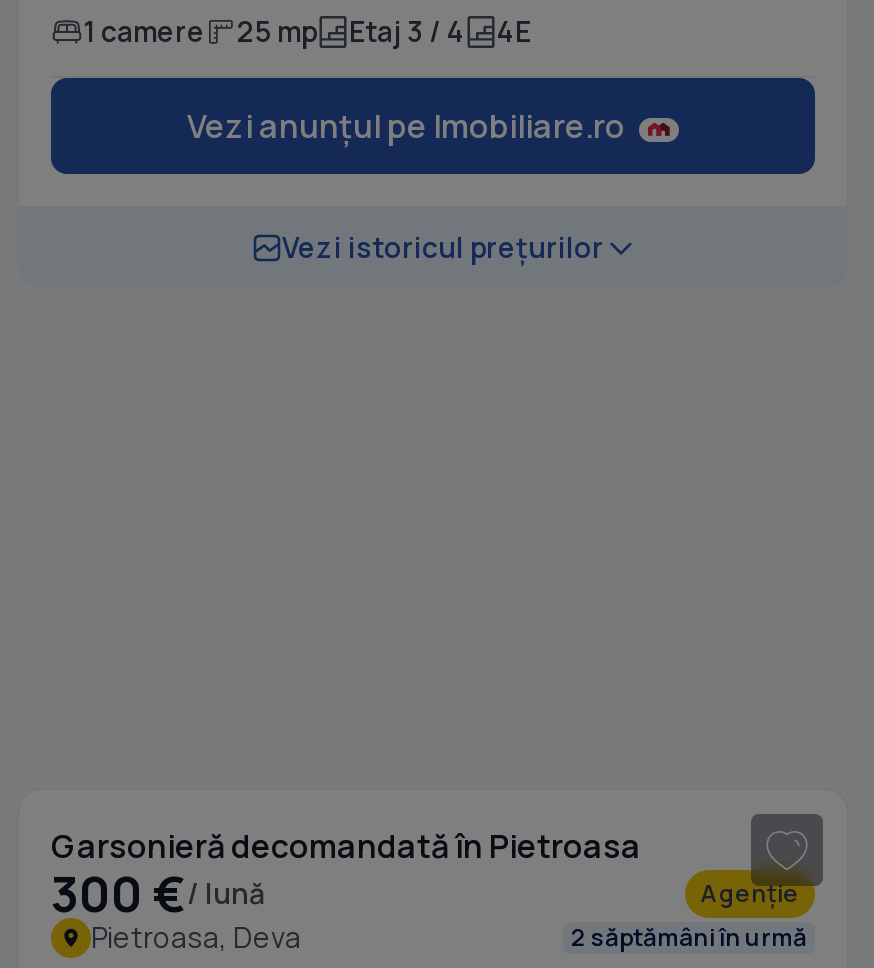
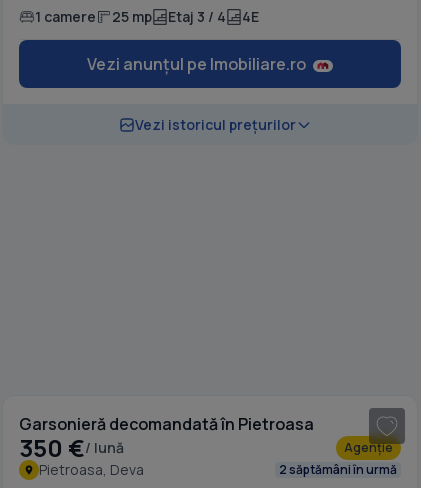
[51,860,265,926] 300 €/ lună -> [19,431,124,464] 350 €/ lună

